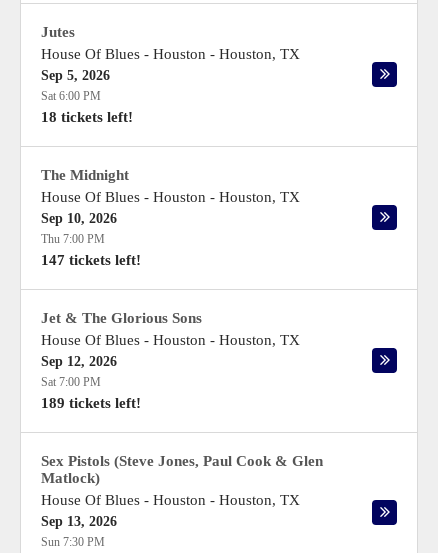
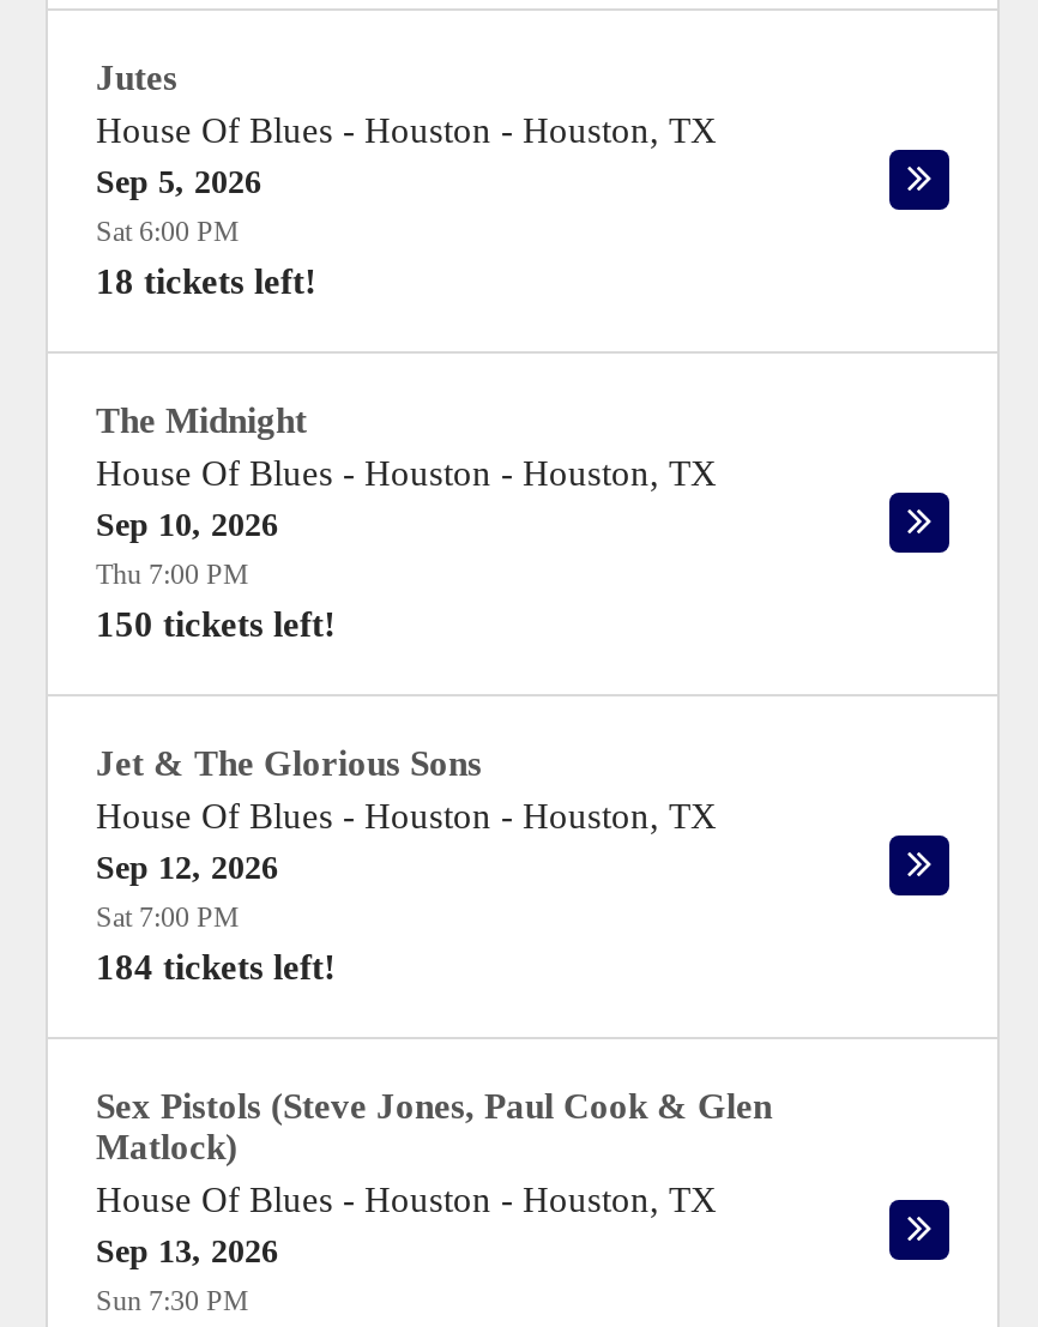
[41,252,141,268] 147 tickets left! -> [96,605,336,644] 150 tickets left!
[41,395,141,411] 189 tickets left! -> [96,948,336,987] 184 tickets left!

